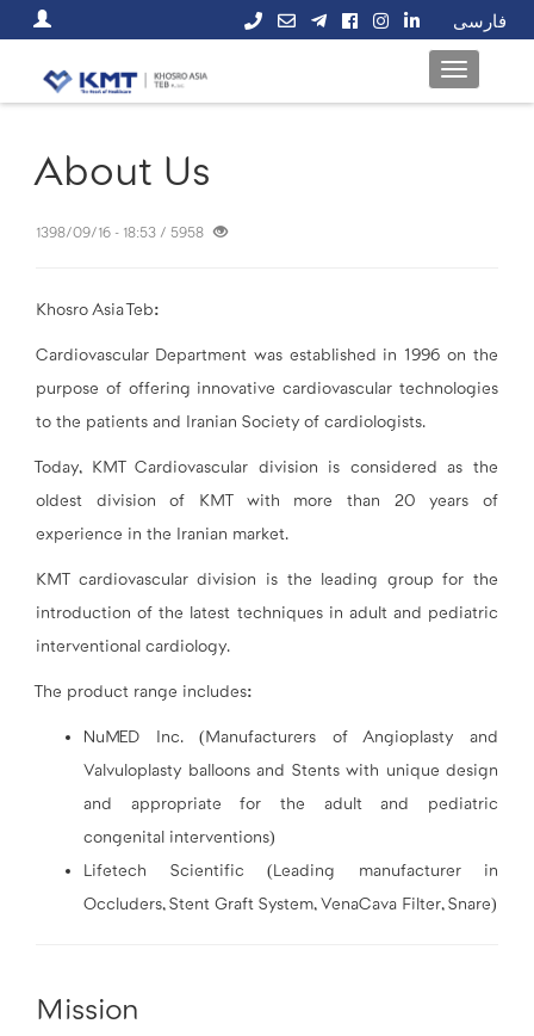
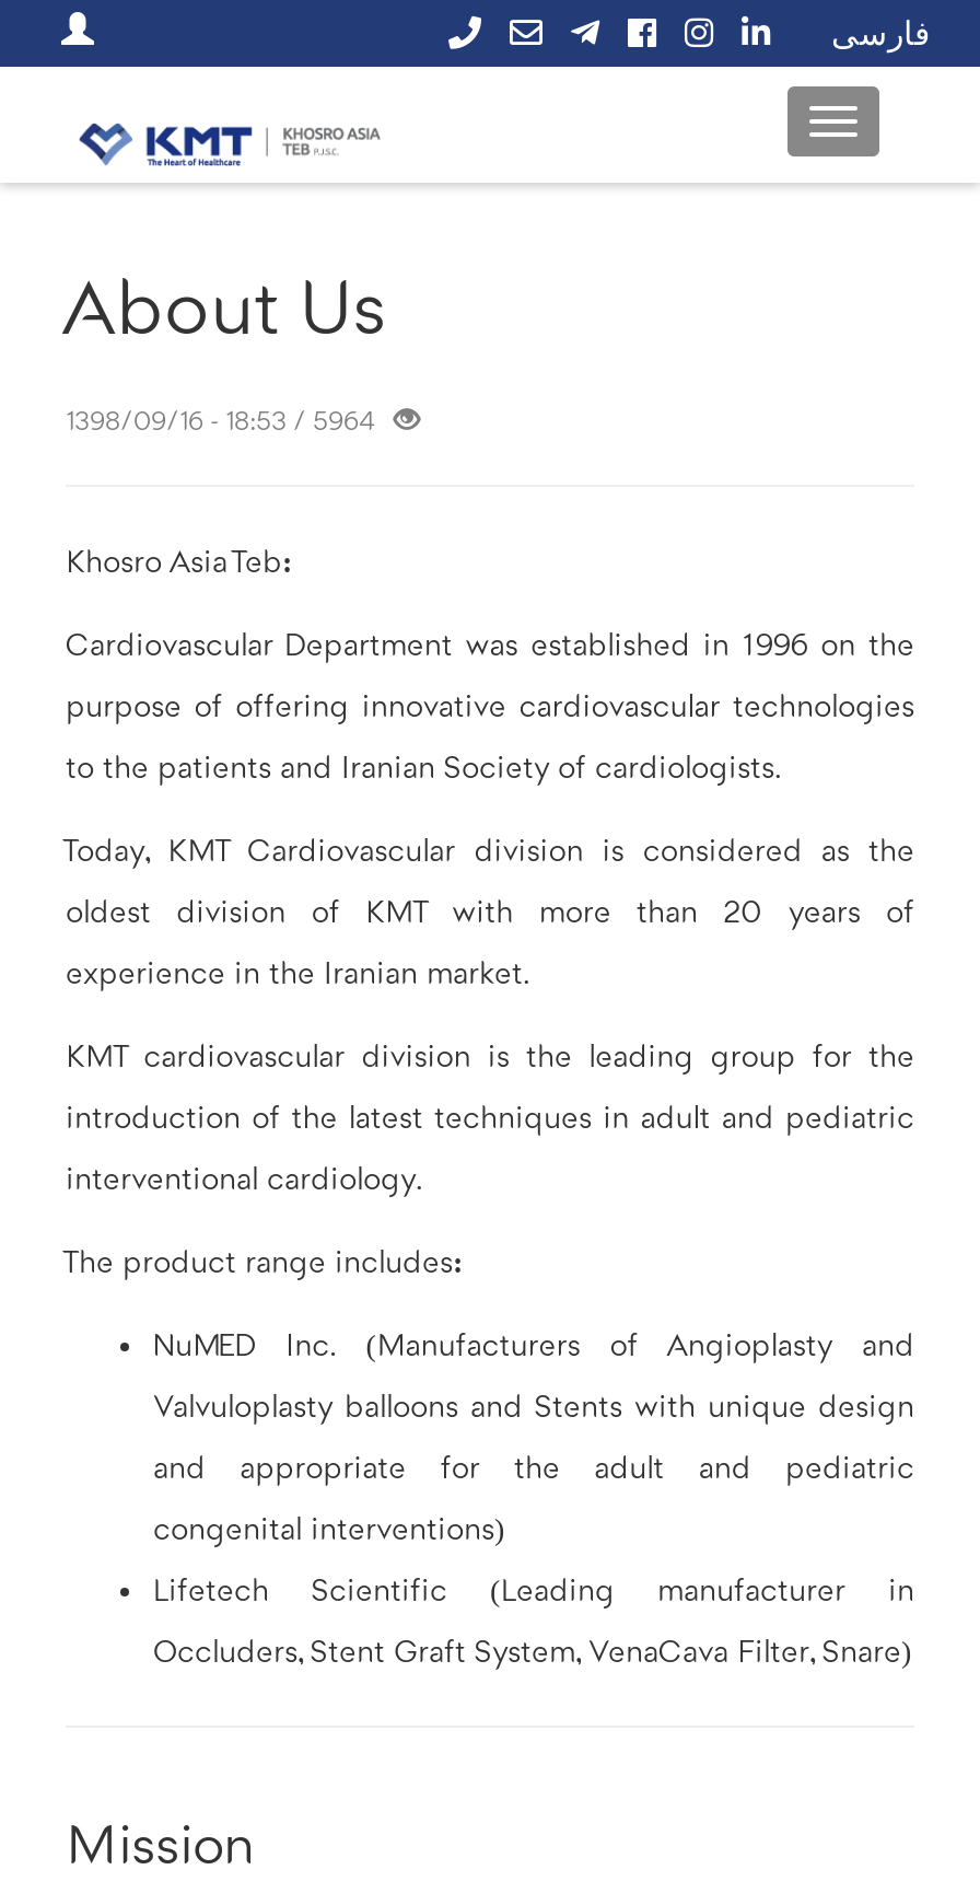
[36,224,204,240] 1398/09/16 - 18:53 / 5958 -> [66,405,376,435] 1398/09/16 - 18:53 / 5964

